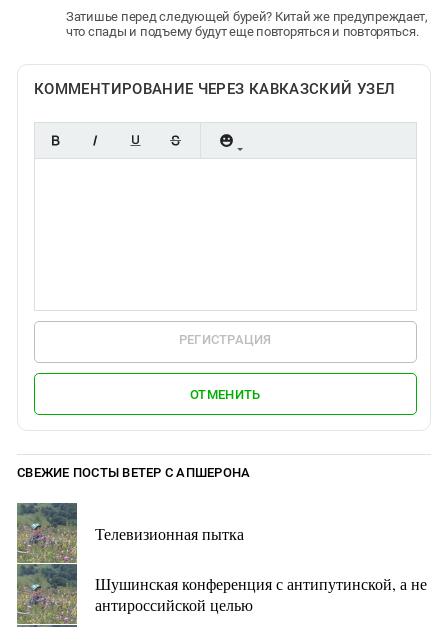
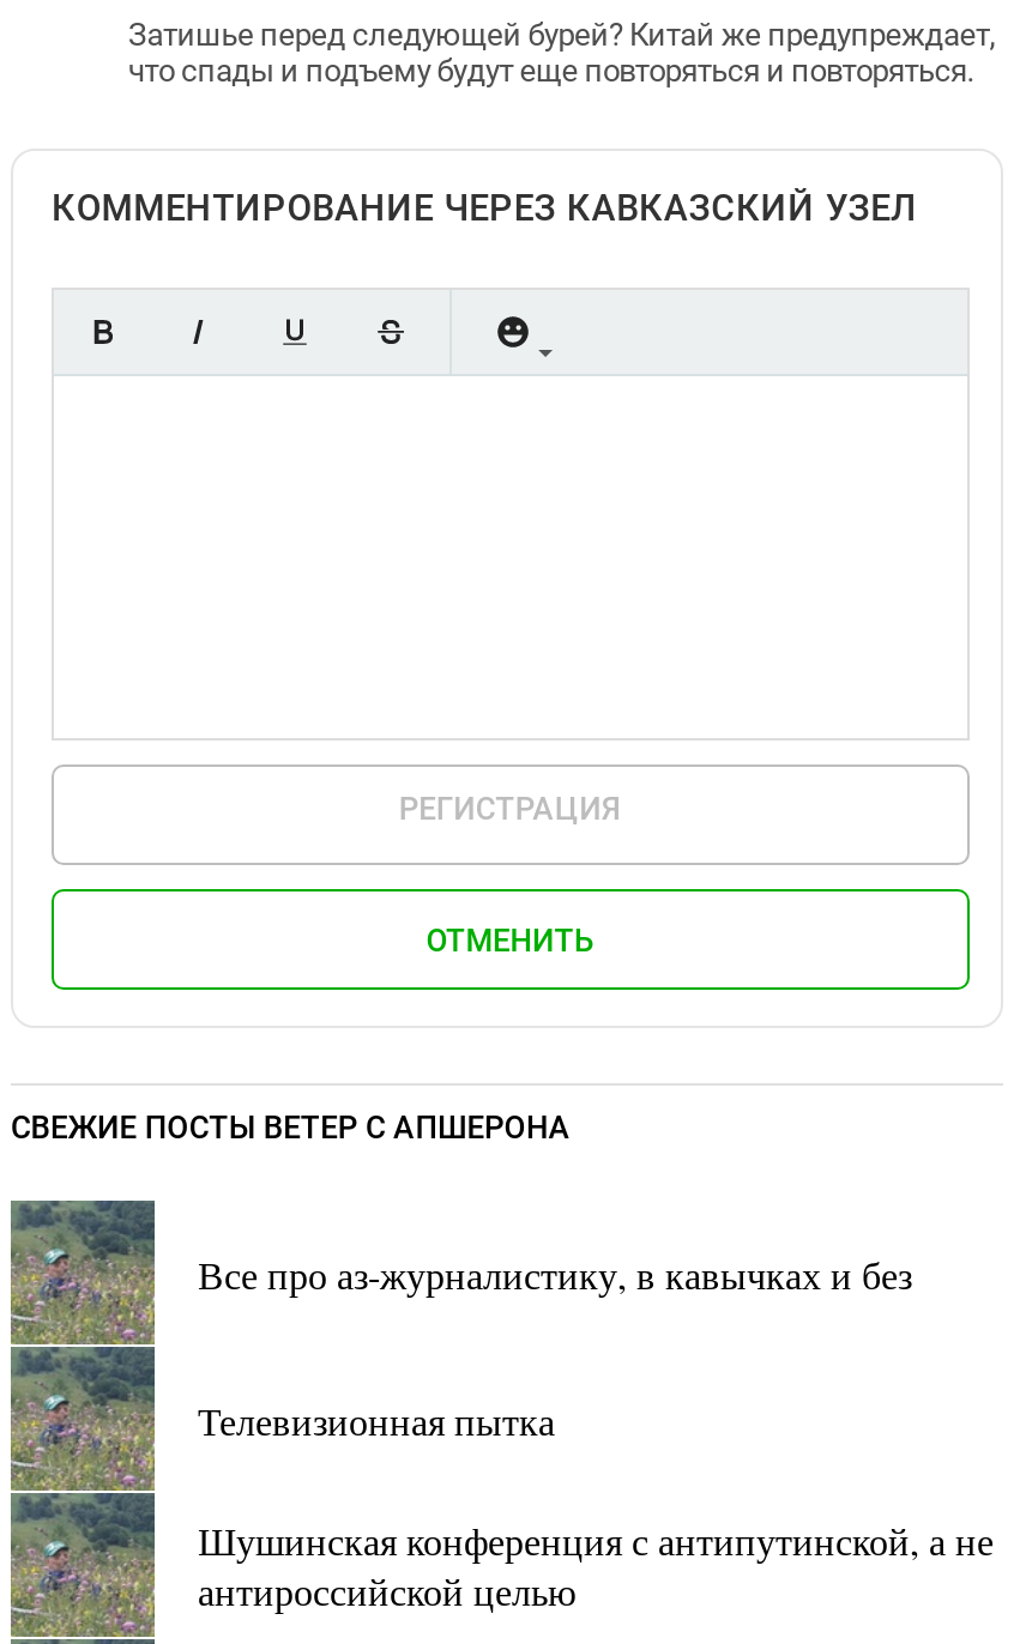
none -> [198,1247,912,1298] Все про аз-журналистику, в кавычках и без

